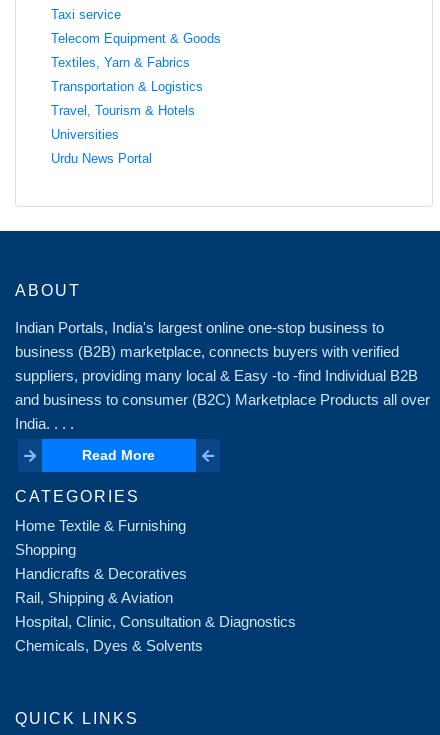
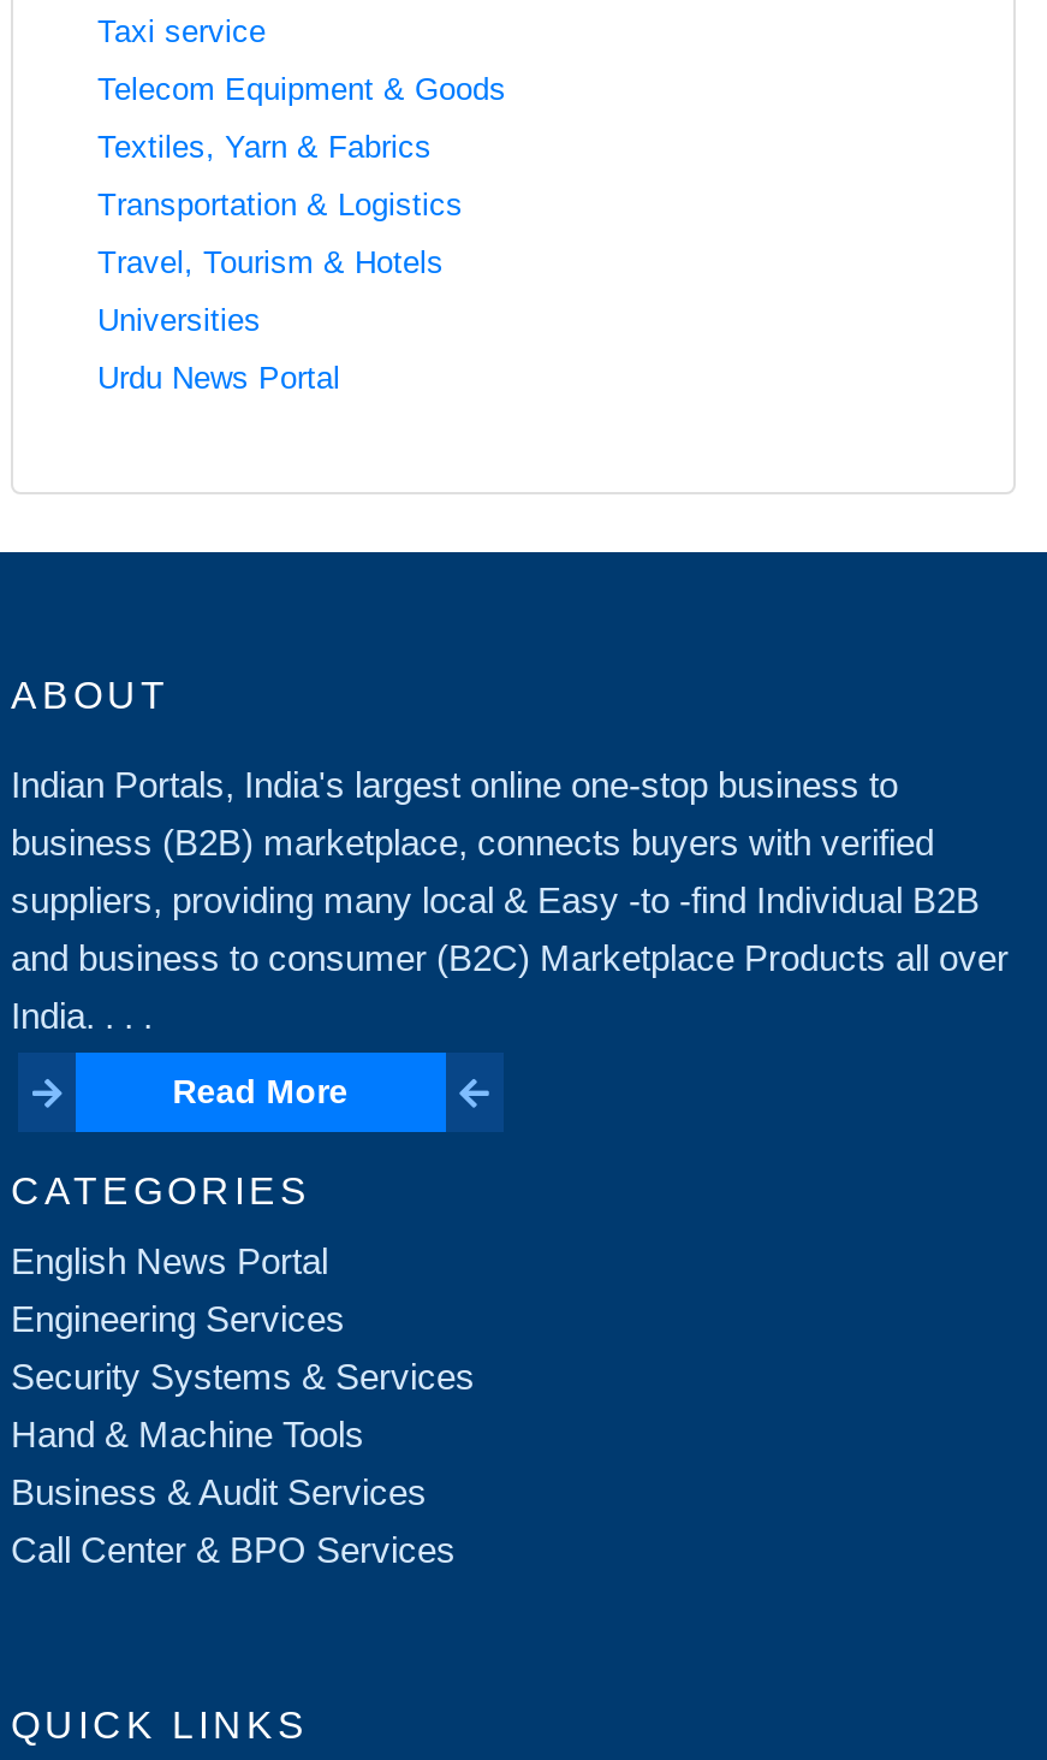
[15,517,296,654] Home Textile & Furnishing | Shopping | Handicrafts & Decoratives | Rail, Shipping & Aviation | Hospital, Clinic, Consultation & Diagnostics | Chemicals, Dyes & Solvents -> [11,1240,475,1569] English News Portal | Engineering Services | Security Systems & Services | Hand & Machine Tools | Business & Audit Services | Call Center & BPO Services

